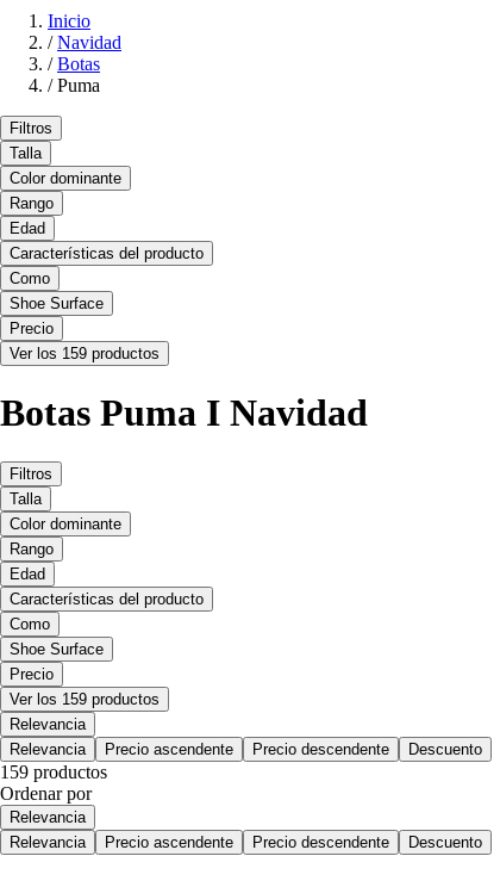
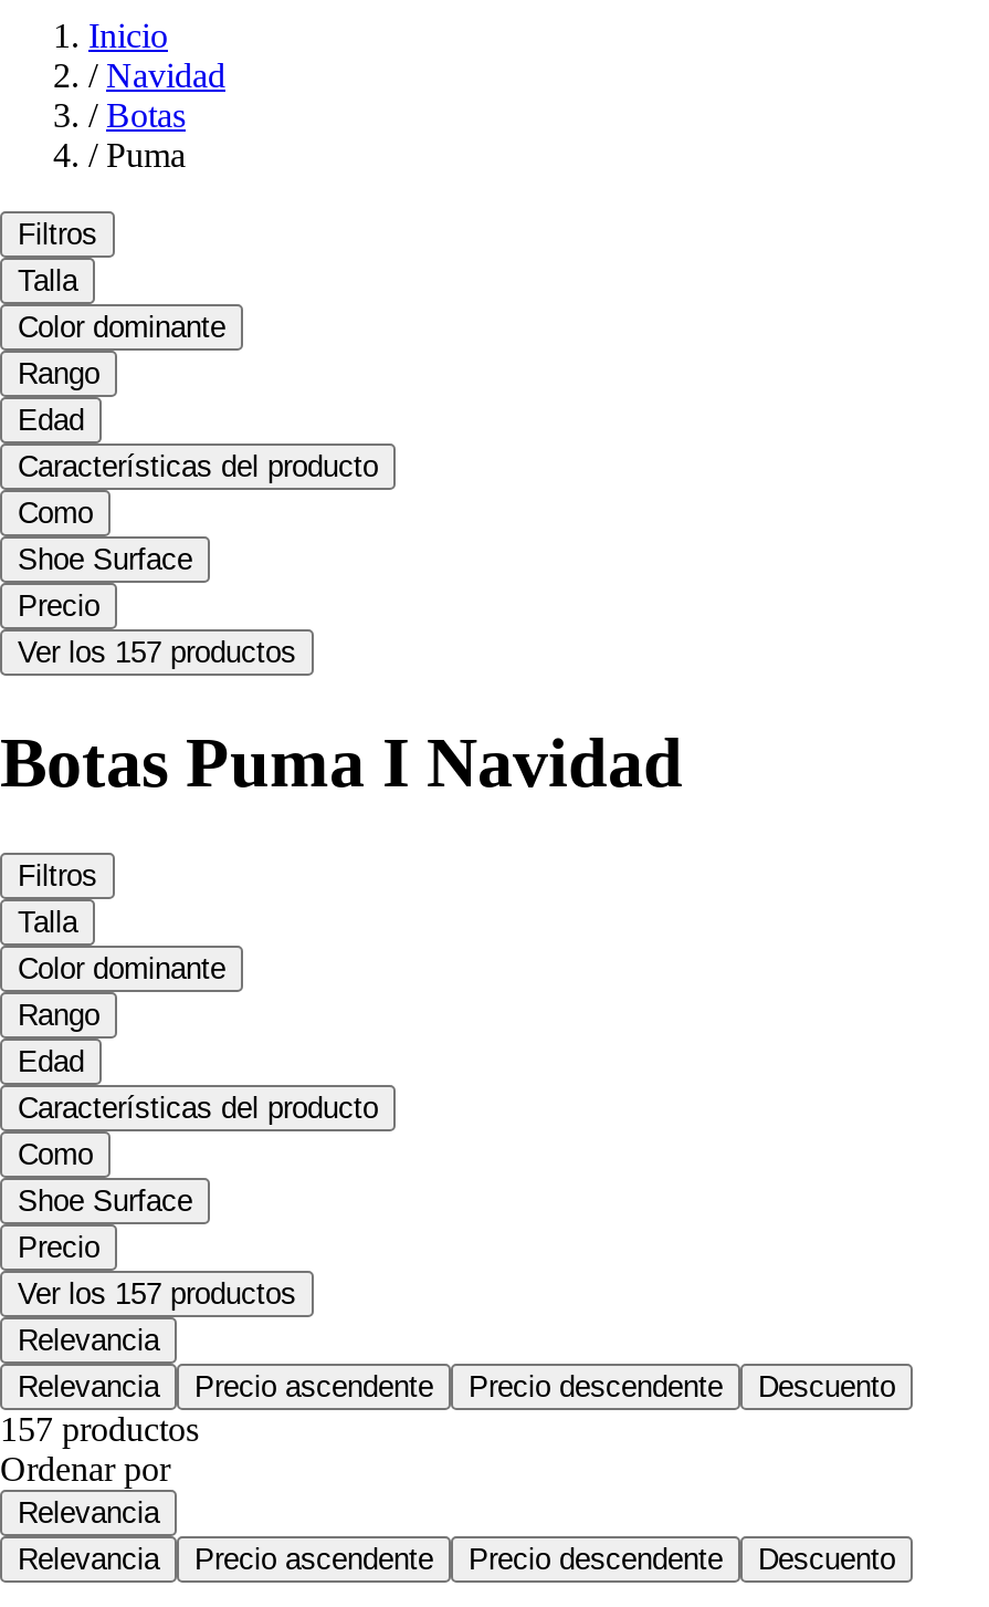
[10,344,160,362] Ver los 159 productos -> [18,636,296,669] Ver los 157 productos
[10,690,160,708] Ver los 159 productos -> [18,1277,296,1310] Ver los 157 productos
[0,762,107,782] 159 productos -> [0,1410,199,1447] 157 productos

